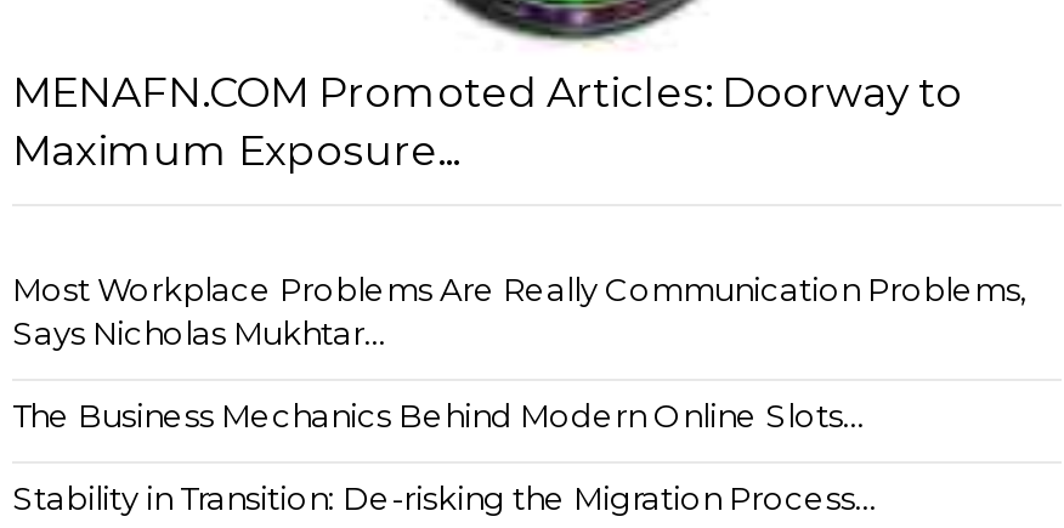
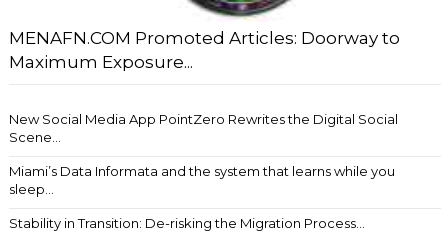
[12,269,1028,352] Most Workplace Problems Are Really Communication Problems, | Says Nicholas Mukhtar... -> [9,111,398,145] New Social Media App PointZero Rewrites the Digital Social | Scene...
[12,395,865,434] The Business Mechanics Behind Modern Online Slots... -> [9,163,395,197] Miami’s Data Informata and the system that learns while you | sleep...

